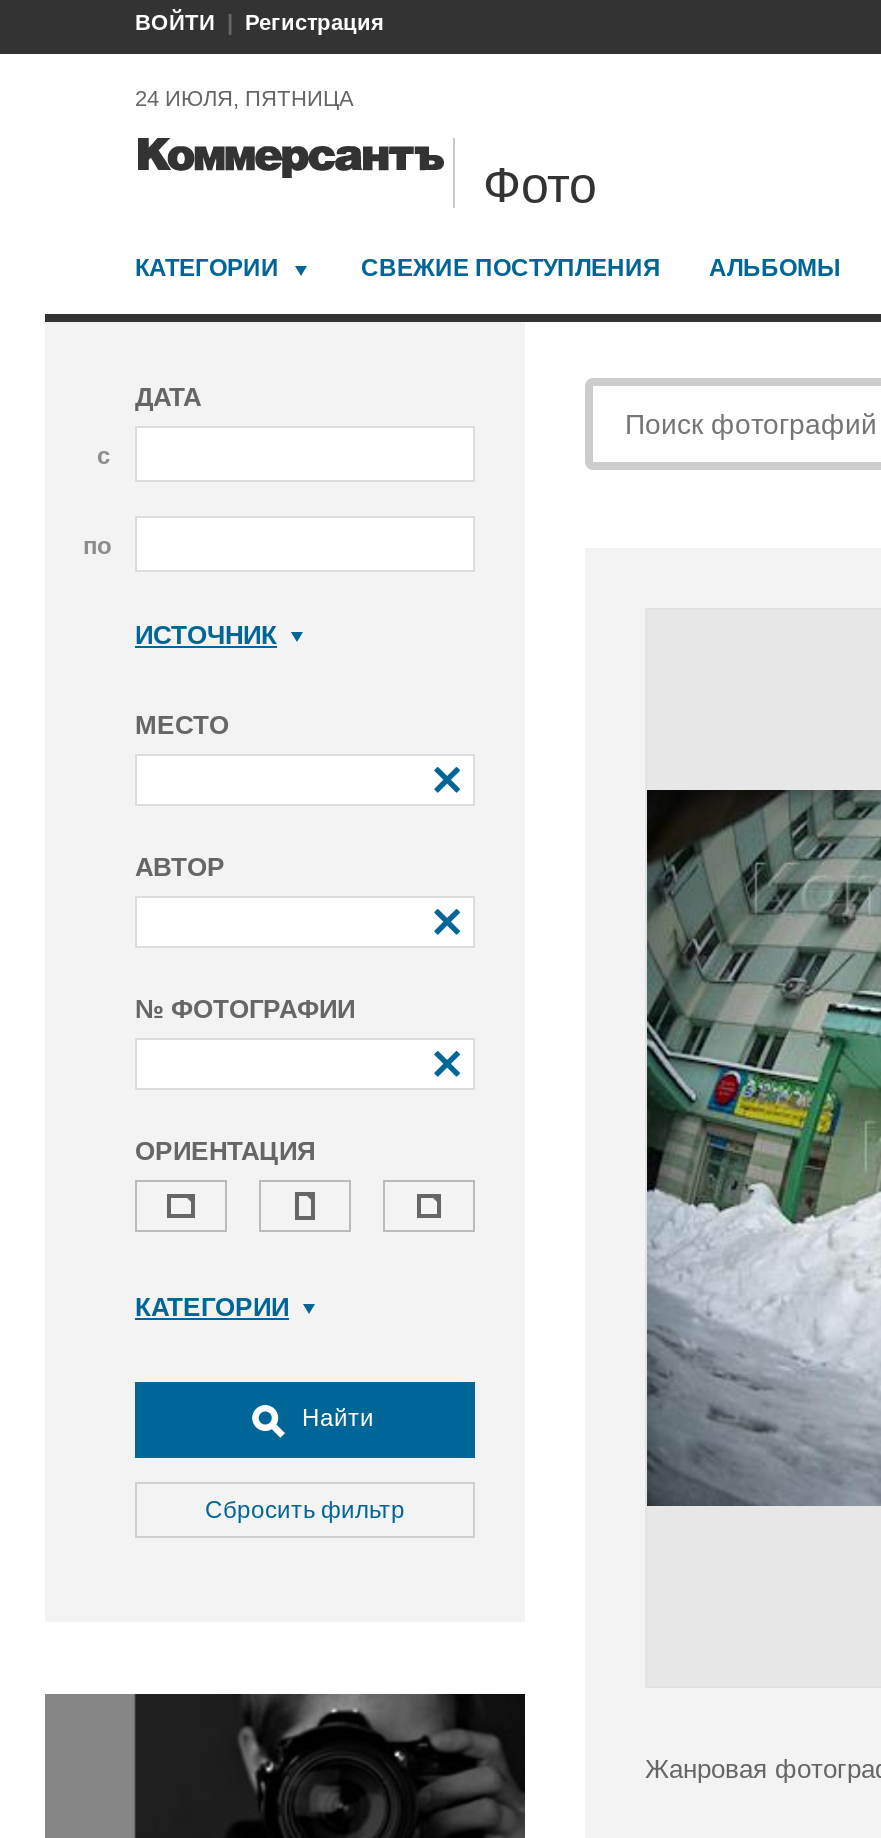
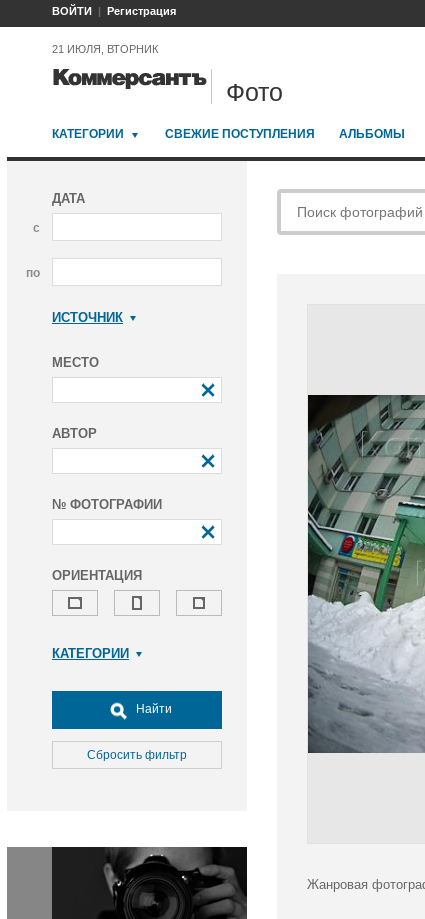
[135,86,353,110] 24 ИЮЛЯ, ПЯТНИЦА -> [52,43,158,55] 21 ИЮЛЯ, ВТОРНИК

